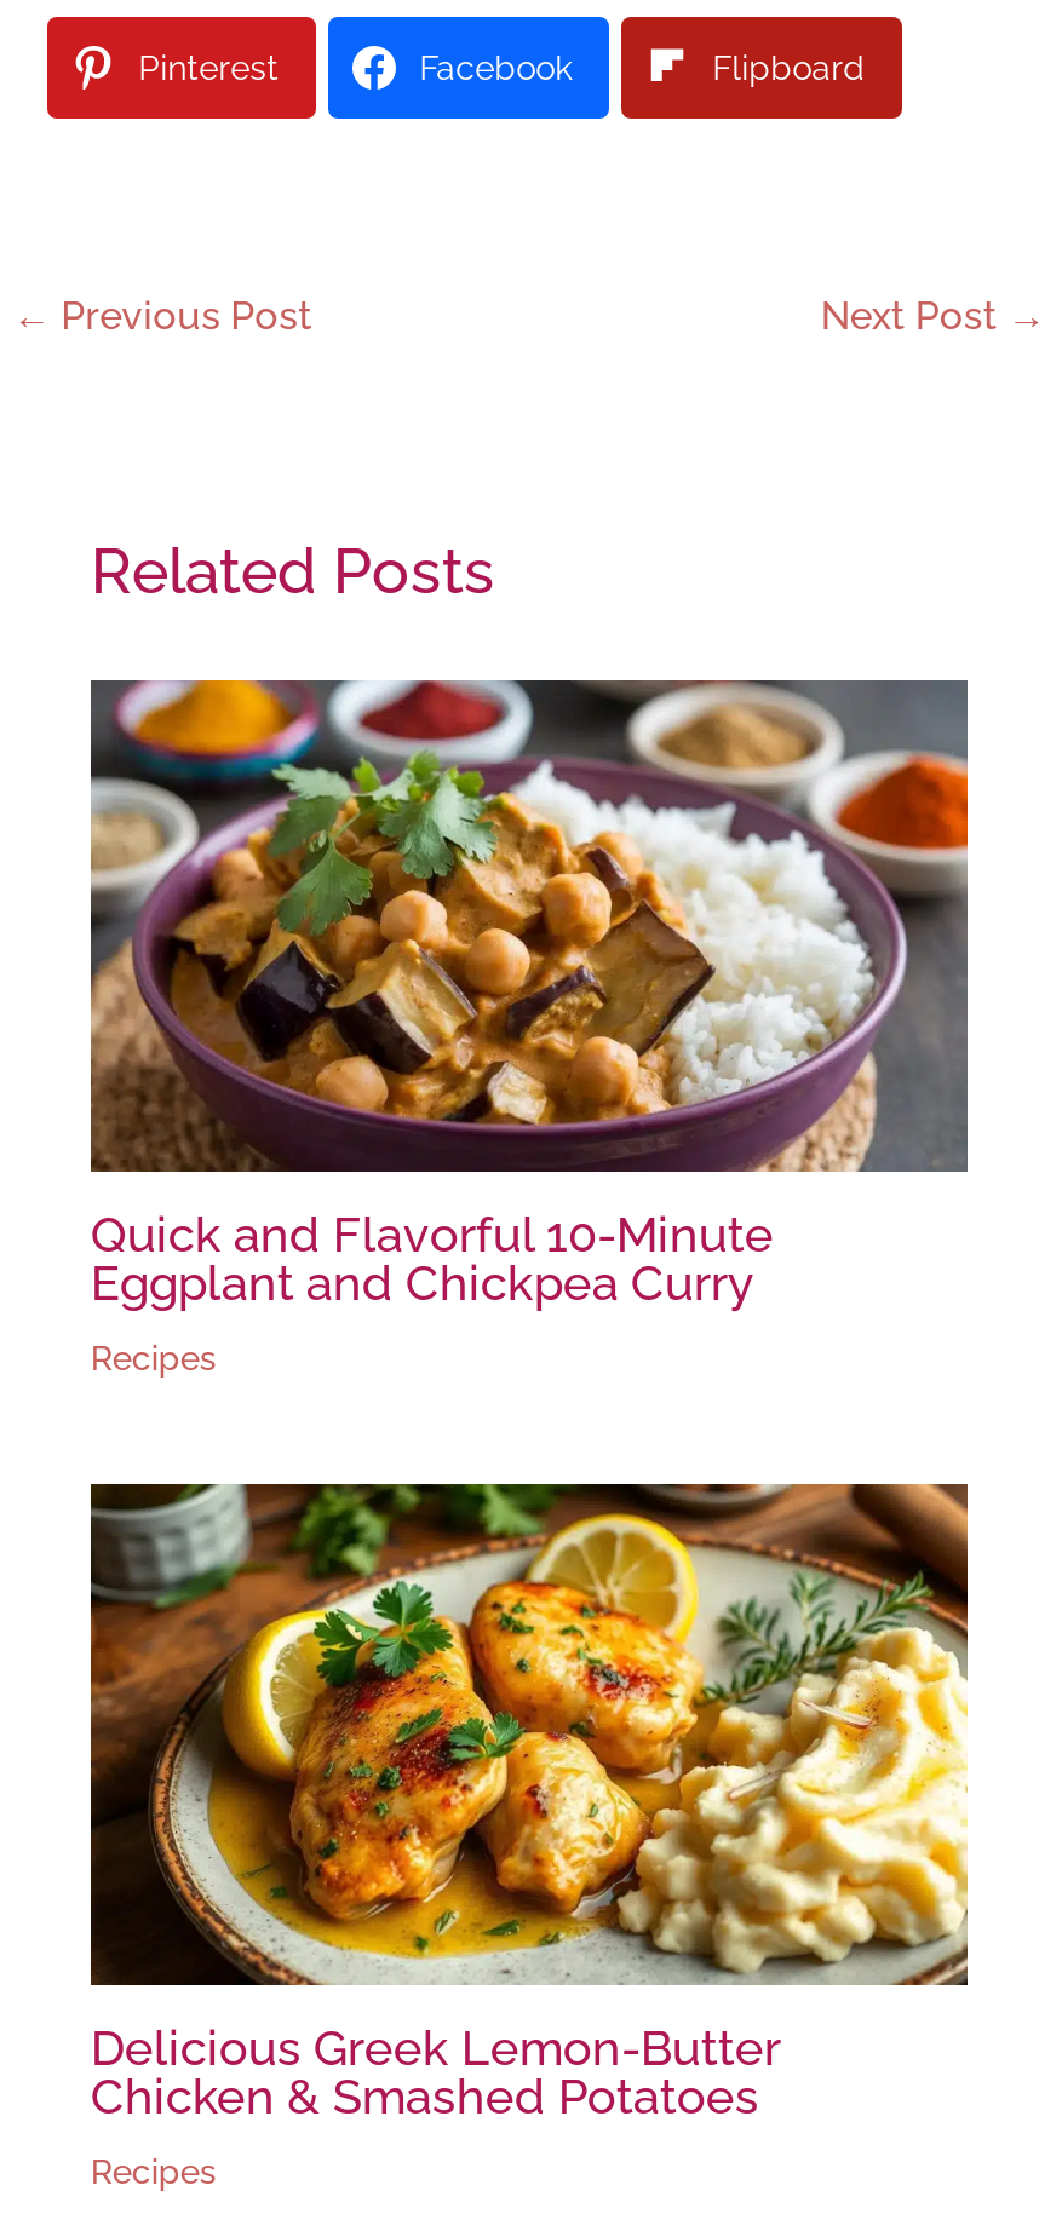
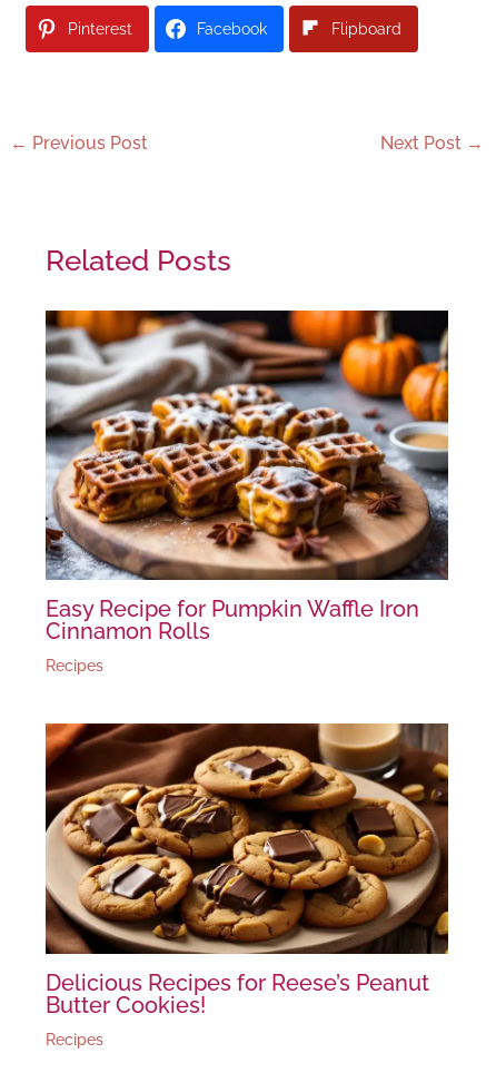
[91,678,970,1313] [image] | Quick and Flavorful 10-Minute | Eggplant and Chickpea Curry -> [45,309,449,644] [image] | Easy Recipe for Pumpkin Waffle Iron | Cinnamon Rolls
[88,1482,970,2126] [image] | Delicious Greek Lemon-Butter | Chicken & Smashed Potatoes -> [44,722,449,1018] [image] | Delicious Recipes for Reese’s Peanut | Butter Cookies!

